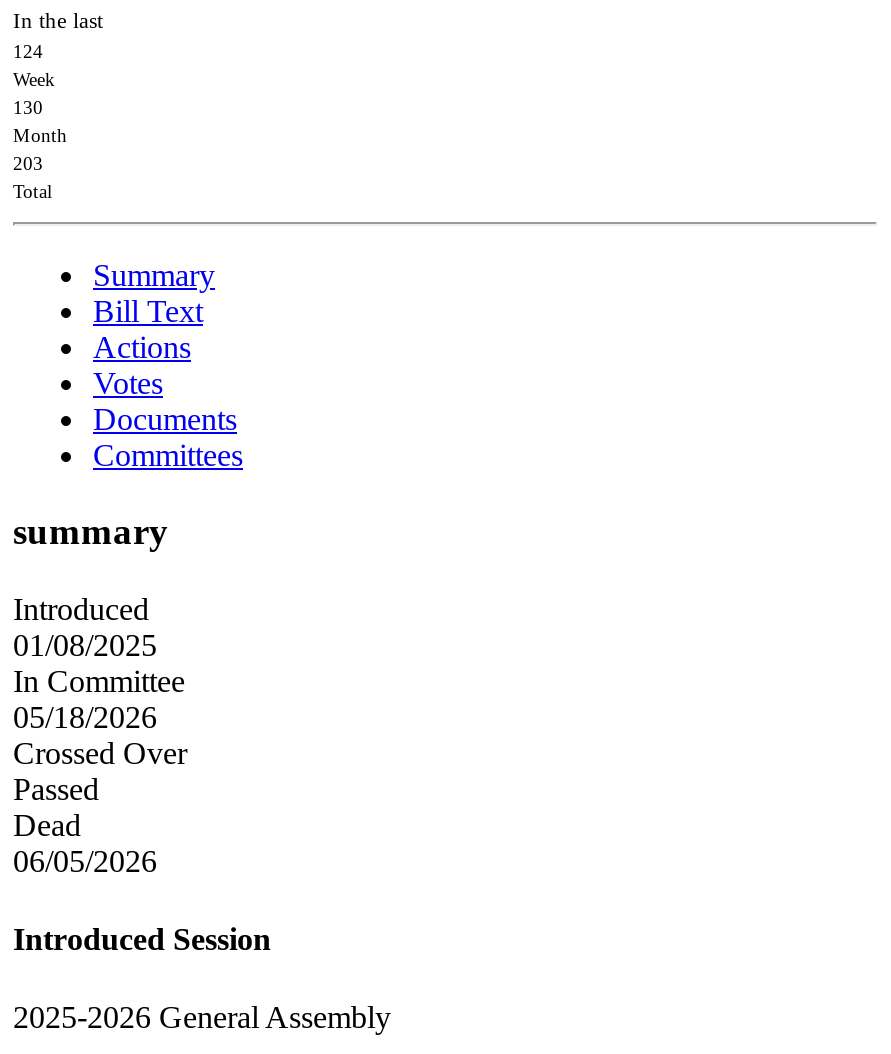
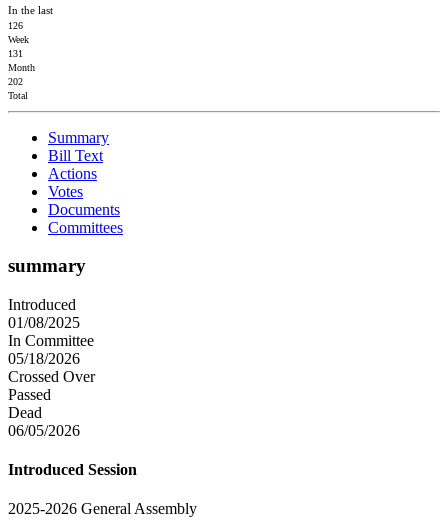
[13,39,43,61] 124 -> [8,19,23,30] 126
[13,95,43,117] 130 -> [8,47,23,58] 131
[13,151,43,173] 203 -> [8,75,23,86] 202

